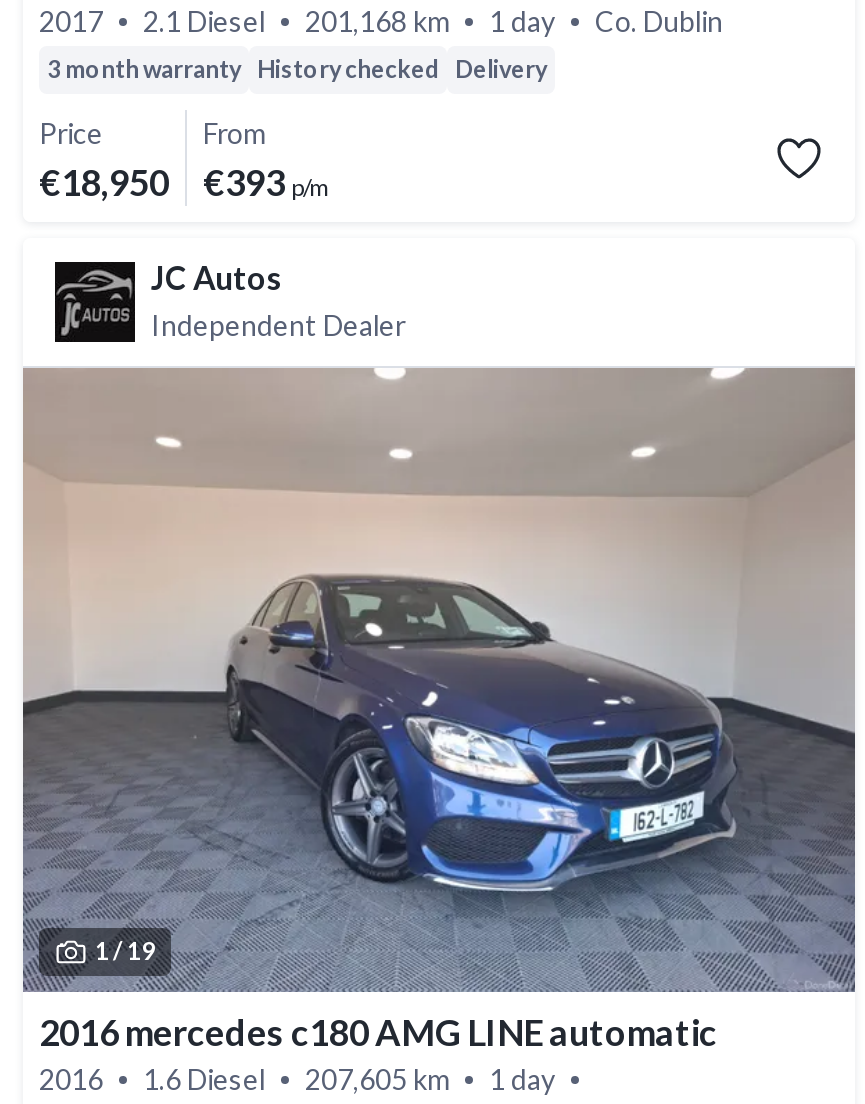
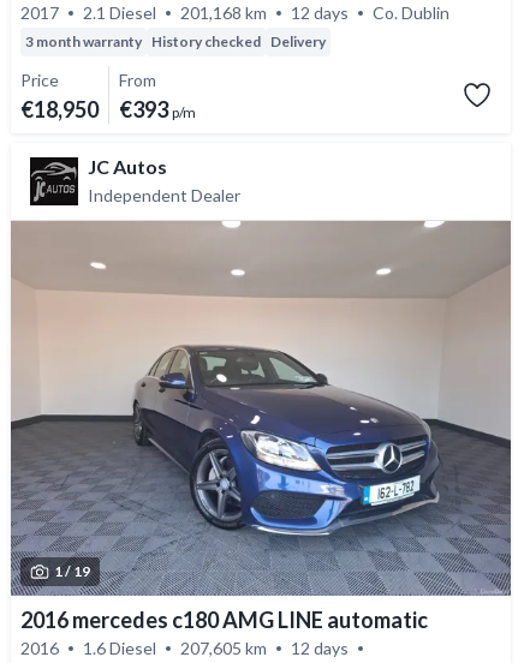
[39,4,723,38] 2017 2.1 Diesel 201,168 km 1 day Co. Dublin -> [20,2,449,23] 2017 2.1 Diesel 201,168 km 12 days Co. Dublin
[39,1062,555,1096] 2016 1.6 Diesel 207,605 km 1 day -> [20,638,349,658] 2016 1.6 Diesel 207,605 km 12 days

